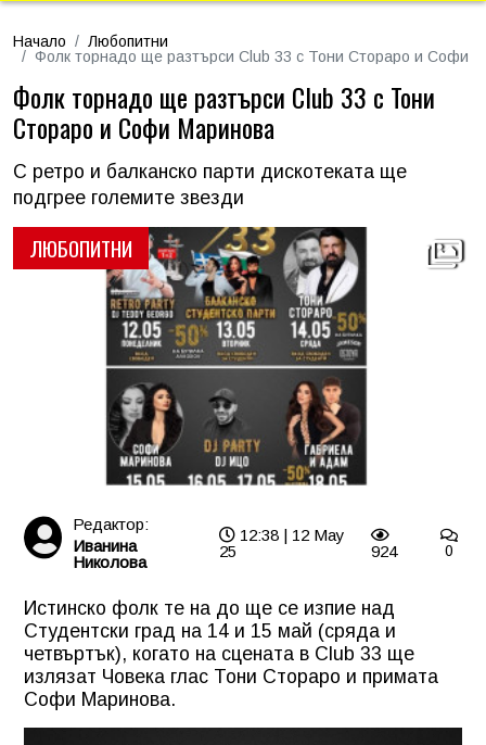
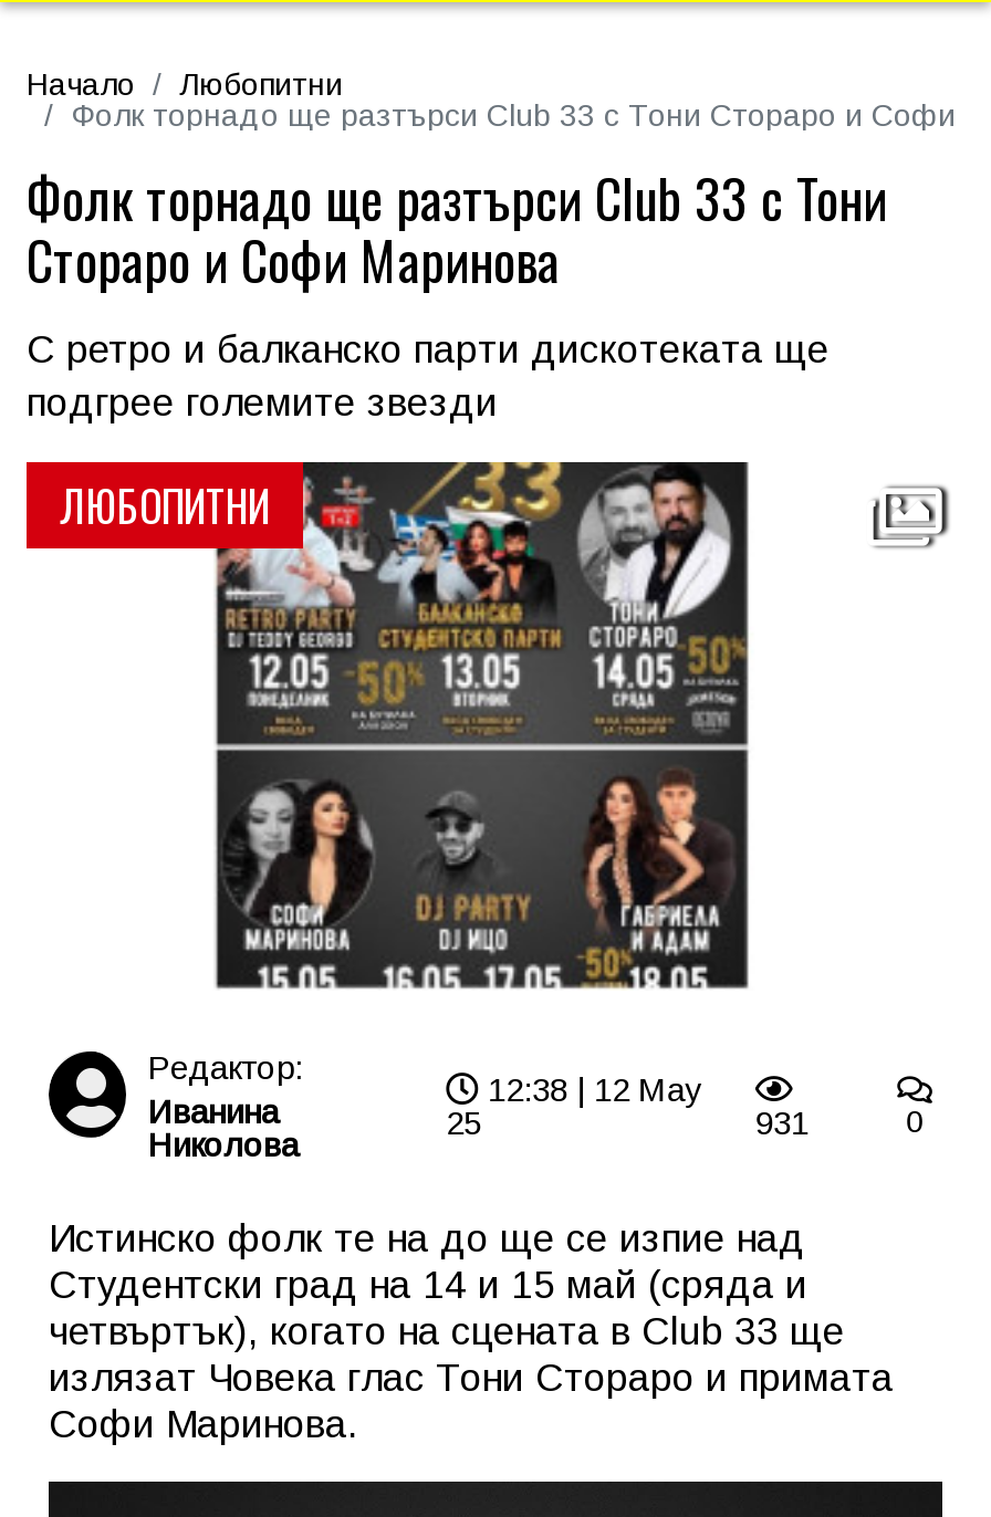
[371,541,397,560] 924 -> [756,1102,809,1140] 931

